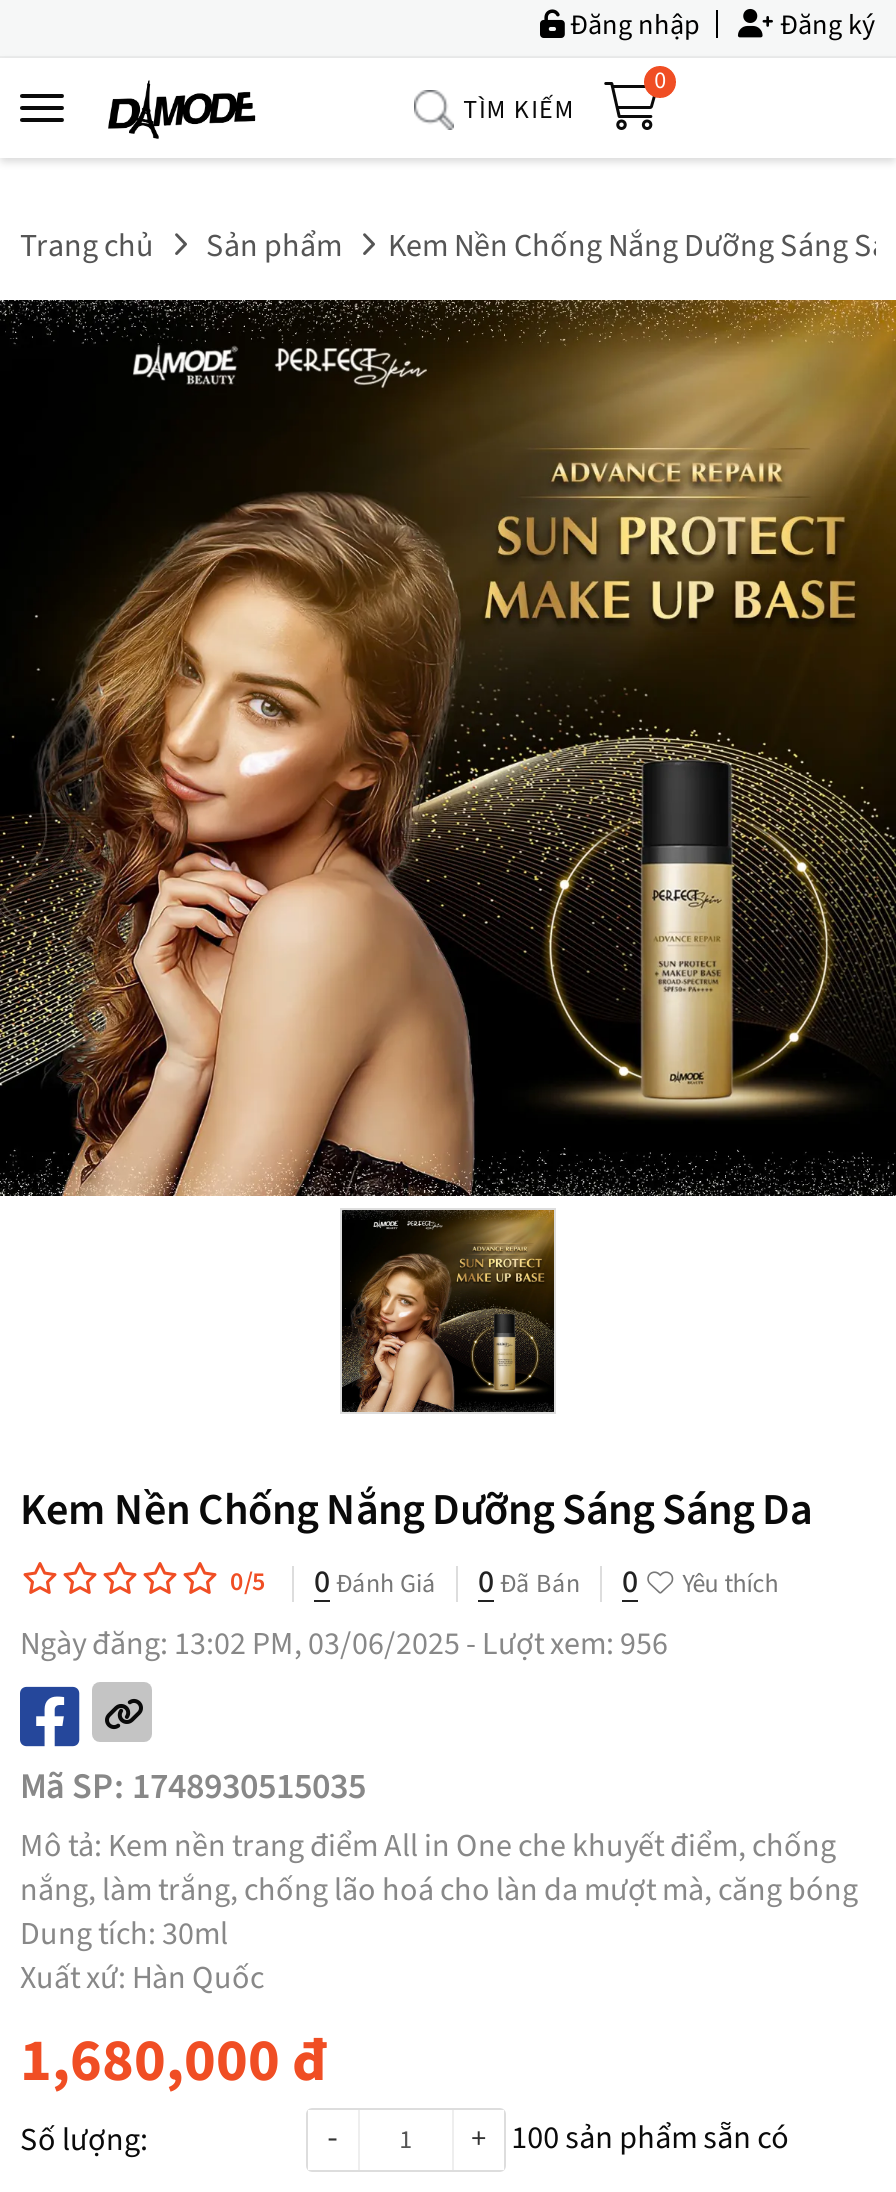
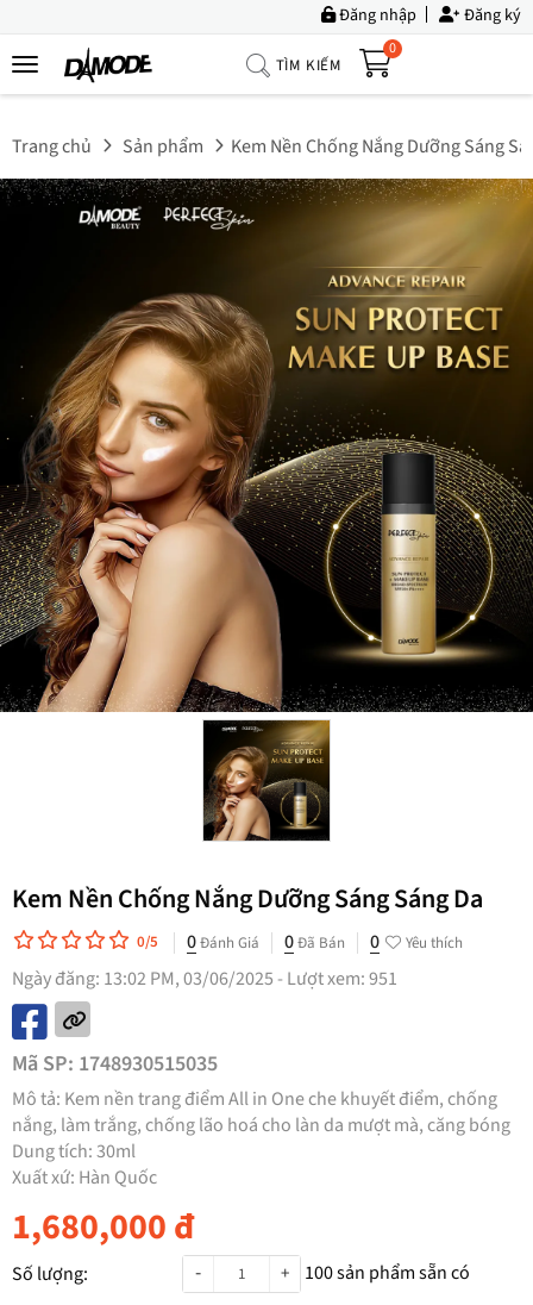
[20,1622,668,1666] Ngày đăng: 13:02 PM, 03/06/2025 - Lượt xem: 956 -> [12,966,397,992] Ngày đăng: 13:02 PM, 03/06/2025 - Lượt xem: 951

